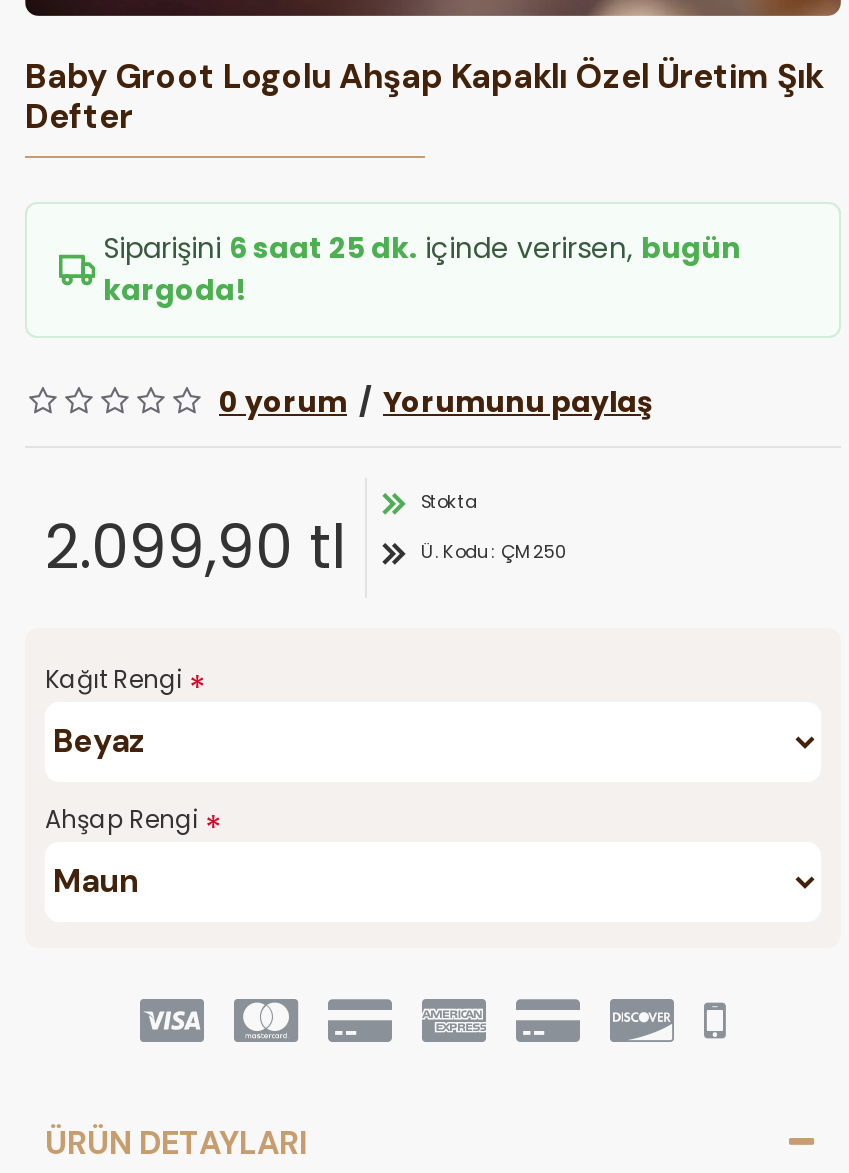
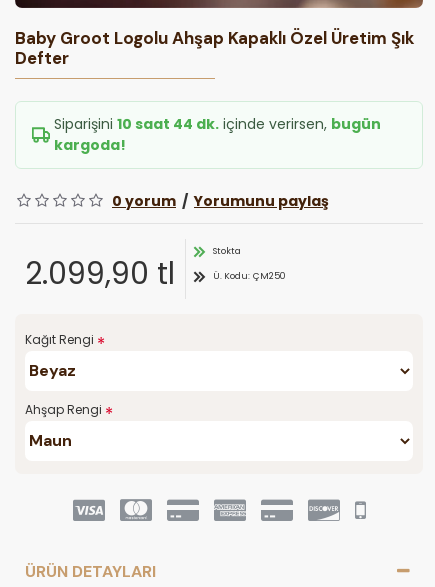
[103,228,741,268] Siparişini 6 saat 25 dk. içinde verirsen, bugün -> [54,114,381,134] Siparişini 10 saat 44 dk. içinde verirsen, bugün

